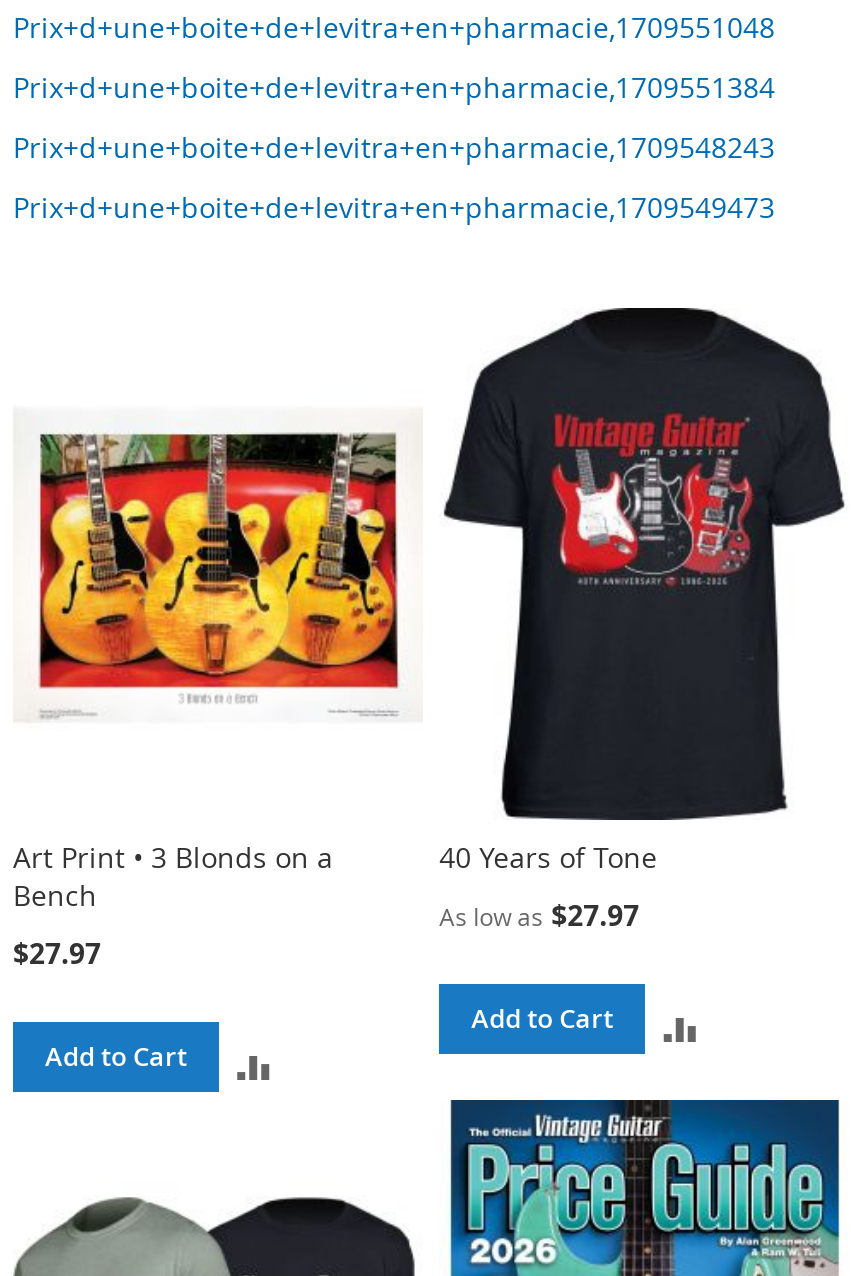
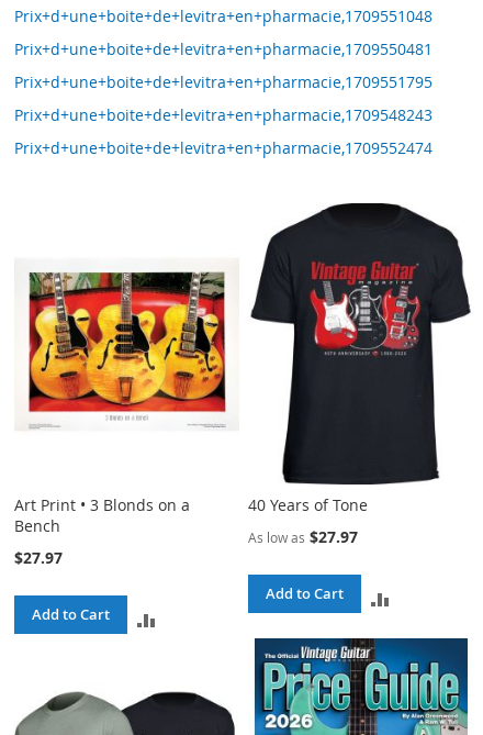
[13,69,775,107] Prix+d+une+boite+de+levitra+en+pharmacie,1709551384 -> [14,39,433,93] Prix+d+une+boite+de+levitra+en+pharmacie,1709550481 | Prix+d+une+boite+de+levitra+en+pharmacie,1709551795
[13,189,775,227] Prix+d+une+boite+de+levitra+en+pharmacie,1709549473 -> [14,138,433,159] Prix+d+une+boite+de+levitra+en+pharmacie,1709552474

